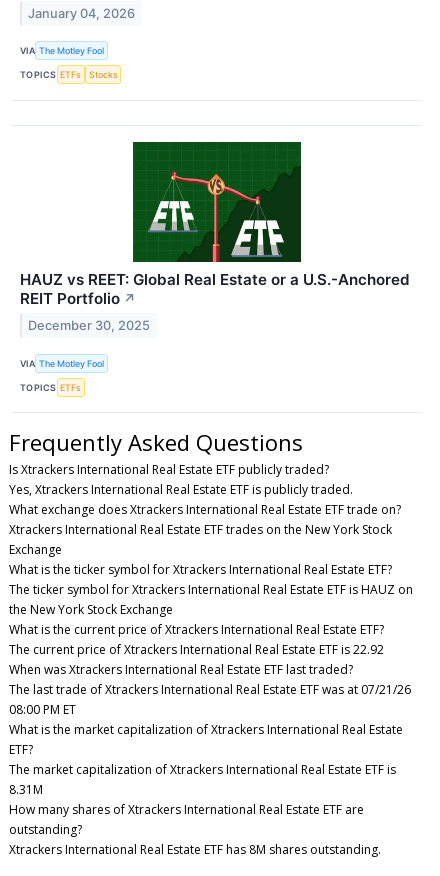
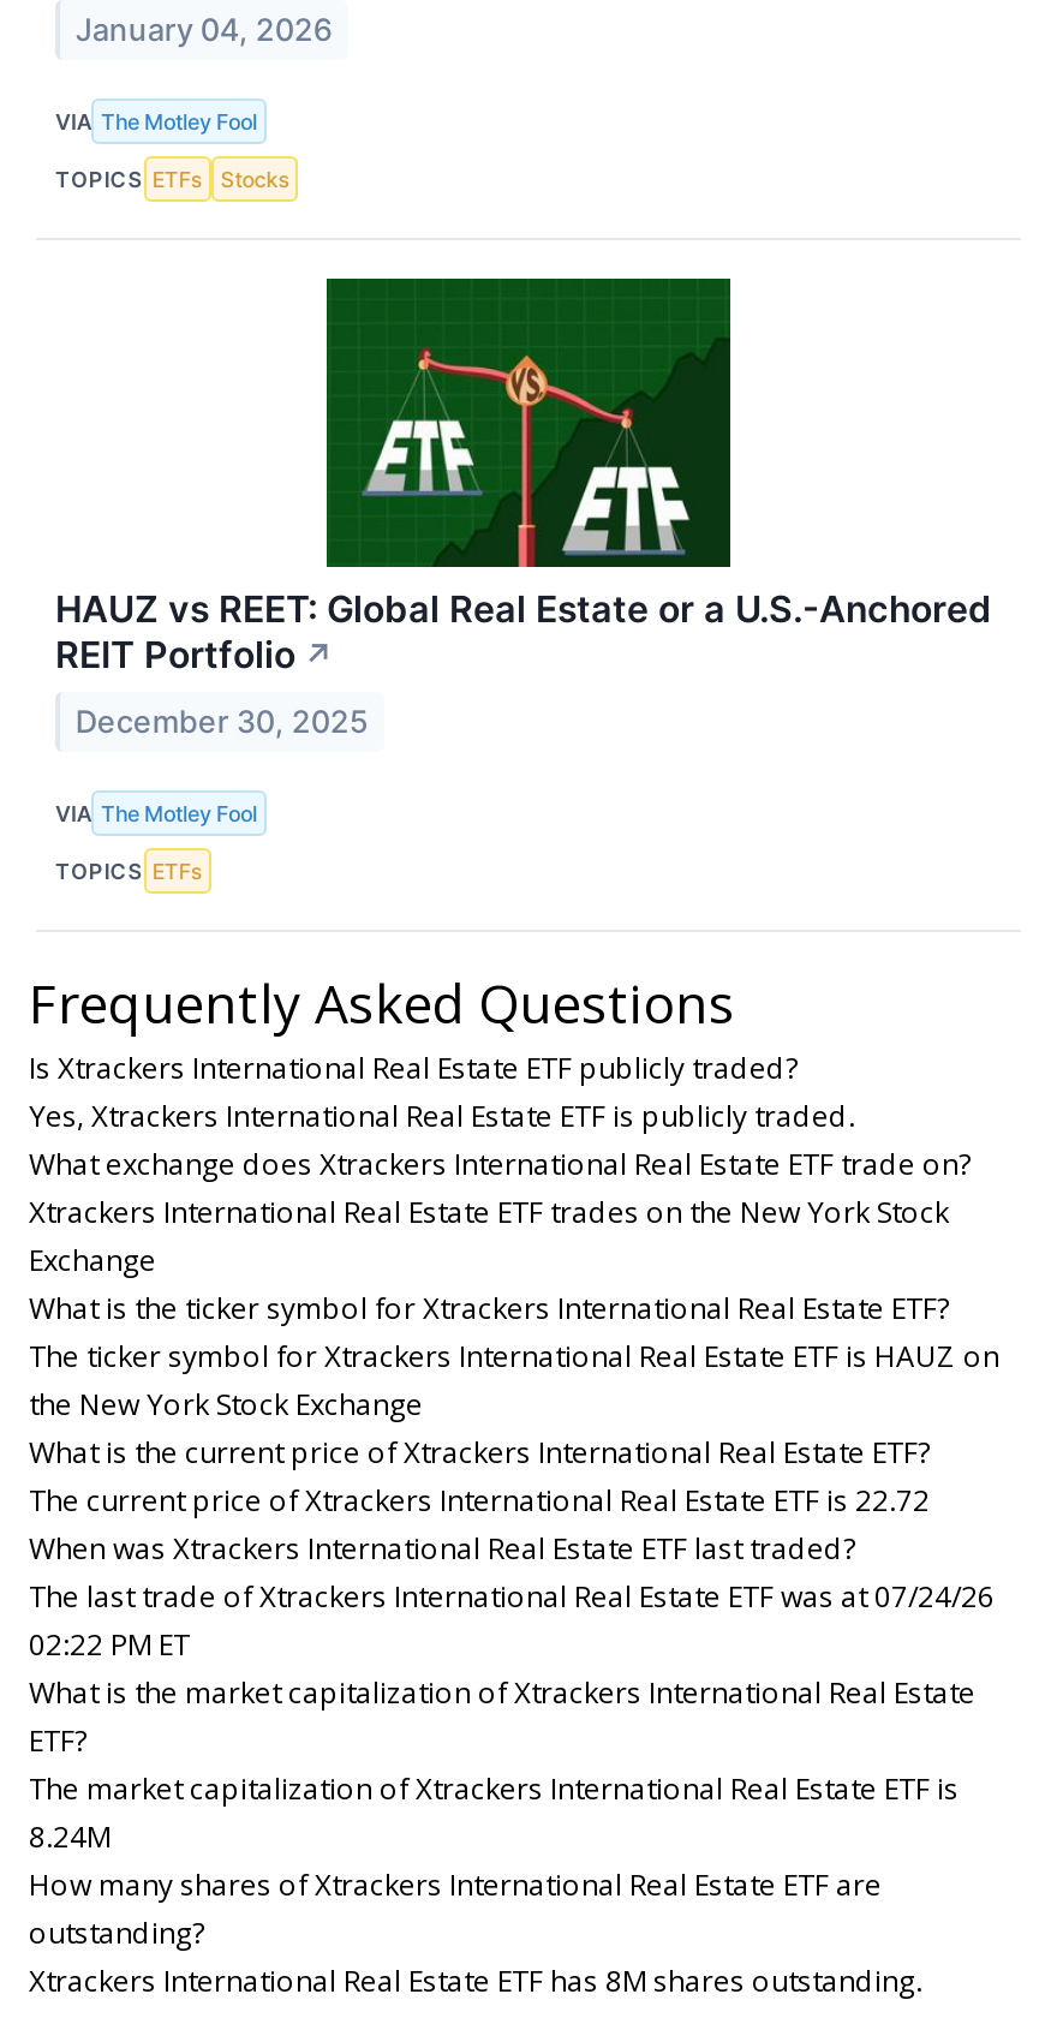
[9,641,384,658] The current price of Xtrackers International Real Estate ETF is 22.92 -> [29,1481,930,1521] The current price of Xtrackers International Real Estate ETF is 22.72
[9,681,411,698] The last trade of Xtrackers International Real Estate ETF was at 07/21/26 -> [29,1577,995,1618] The last trade of Xtrackers International Real Estate ETF was at 07/24/26
[9,701,76,718] 08:00 PM ET -> [29,1625,190,1666] 02:22 PM ET
[9,781,43,798] 8.31M -> [29,1817,111,1858] 8.24M

